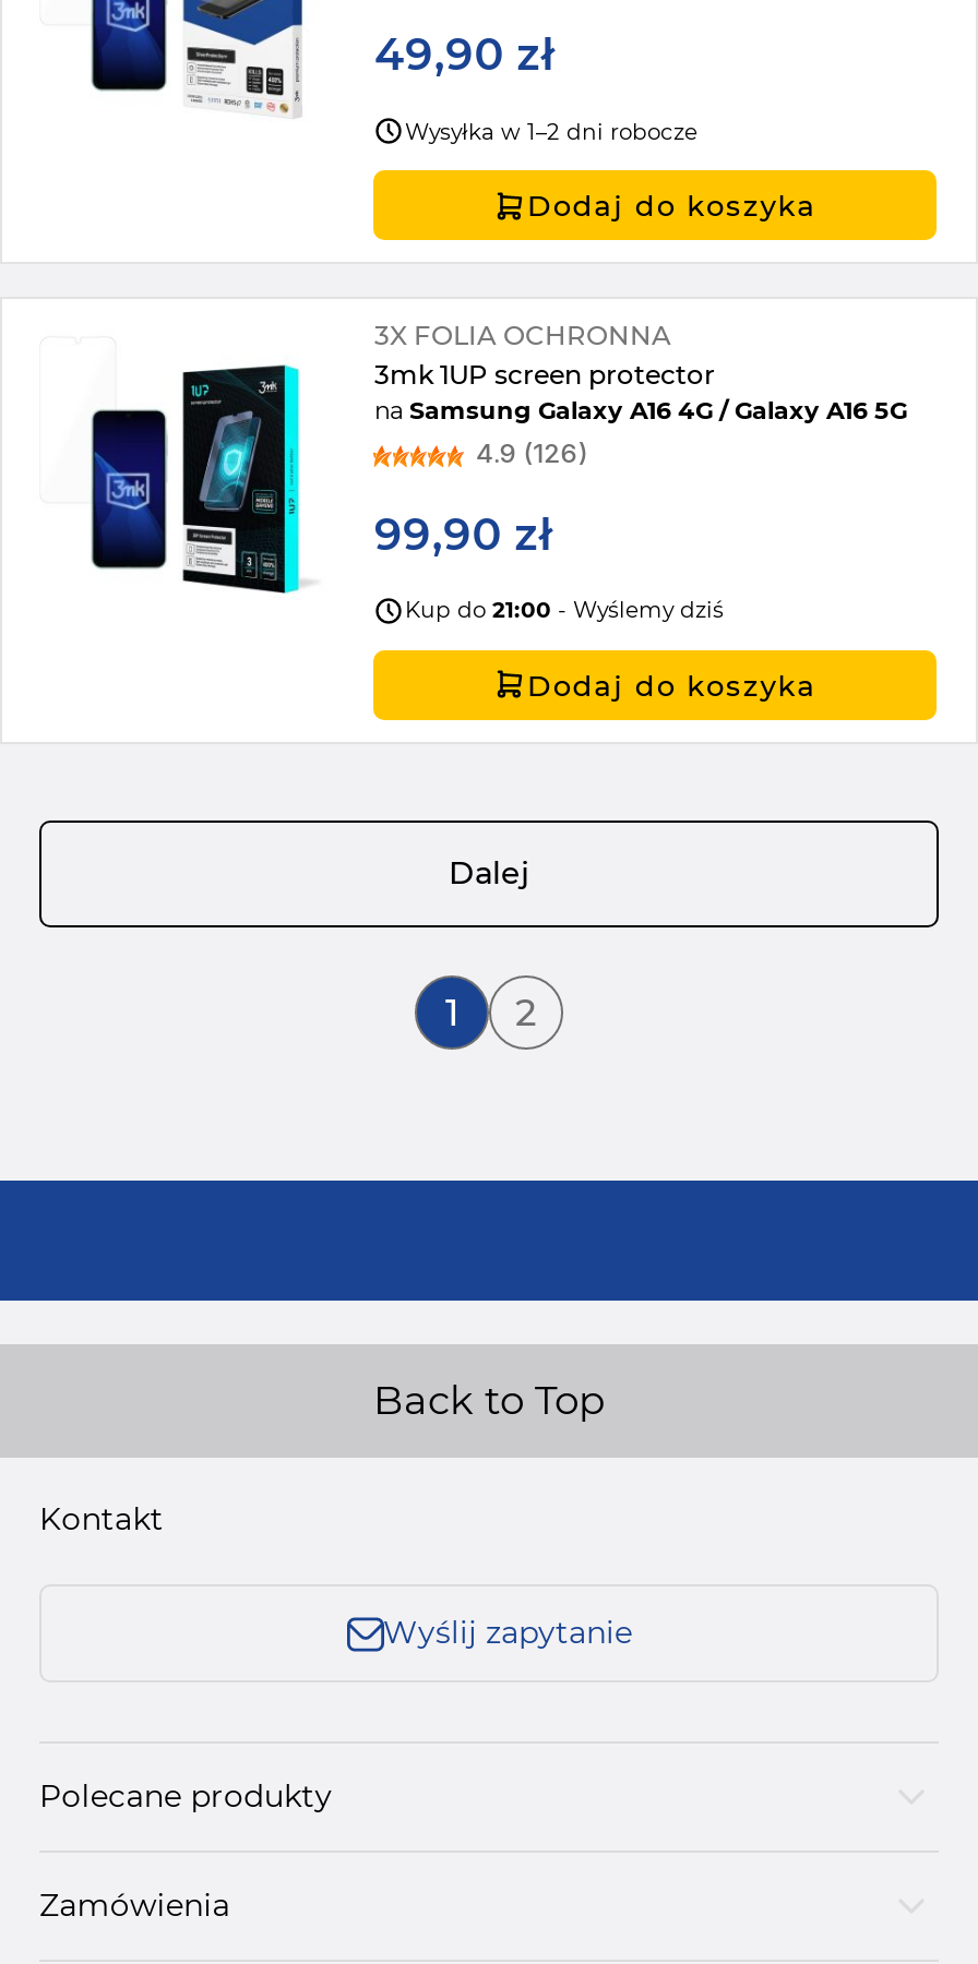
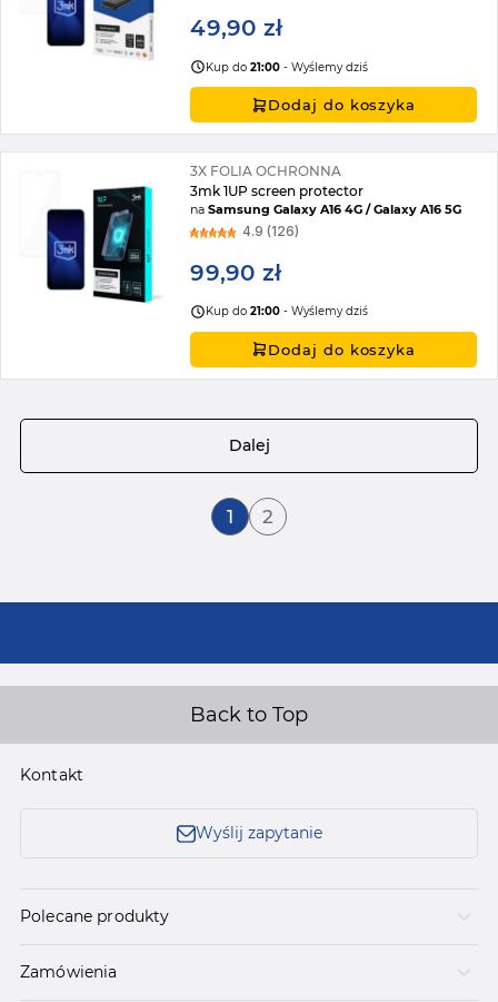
[405,118,697,146] Wysyłka w 1–2 dni robocze -> [206,60,368,75] Kup do 21:00 - Wyślemy dziś

